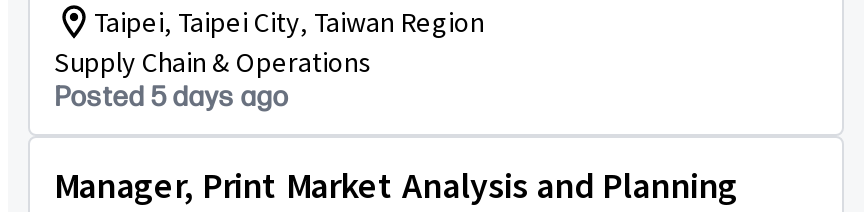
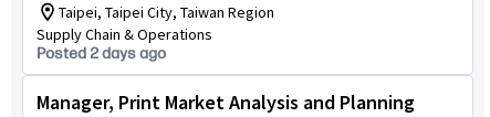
[54,80,288,114] Posted 5 days ago -> [37,44,166,63] Posted 2 days ago

